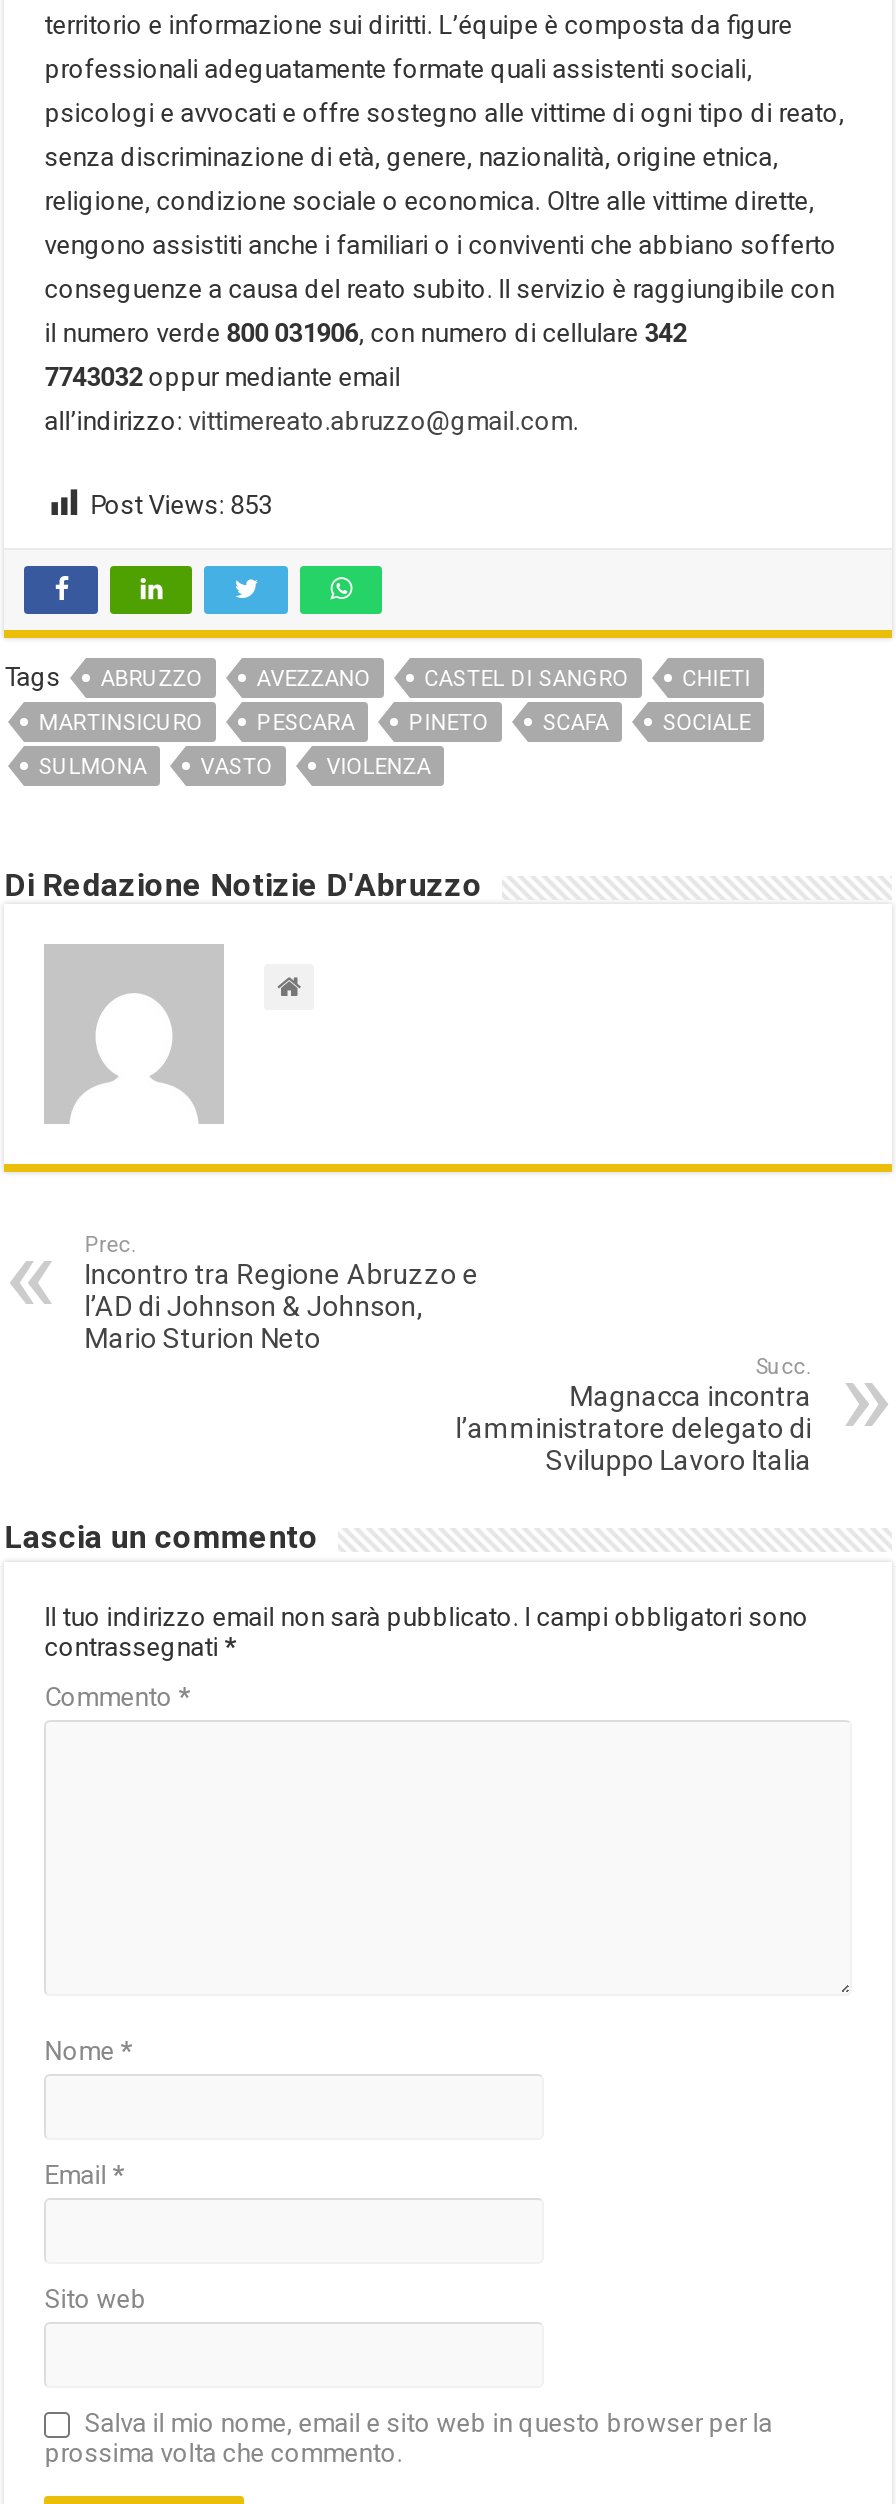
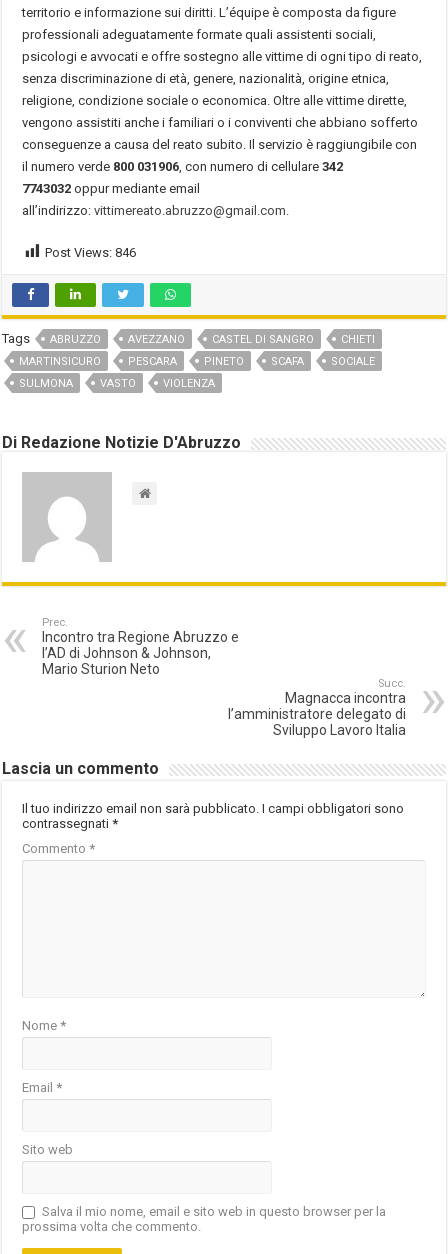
[90,490,272,520] Post Views: 853 -> [45,245,136,260] Post Views: 846

